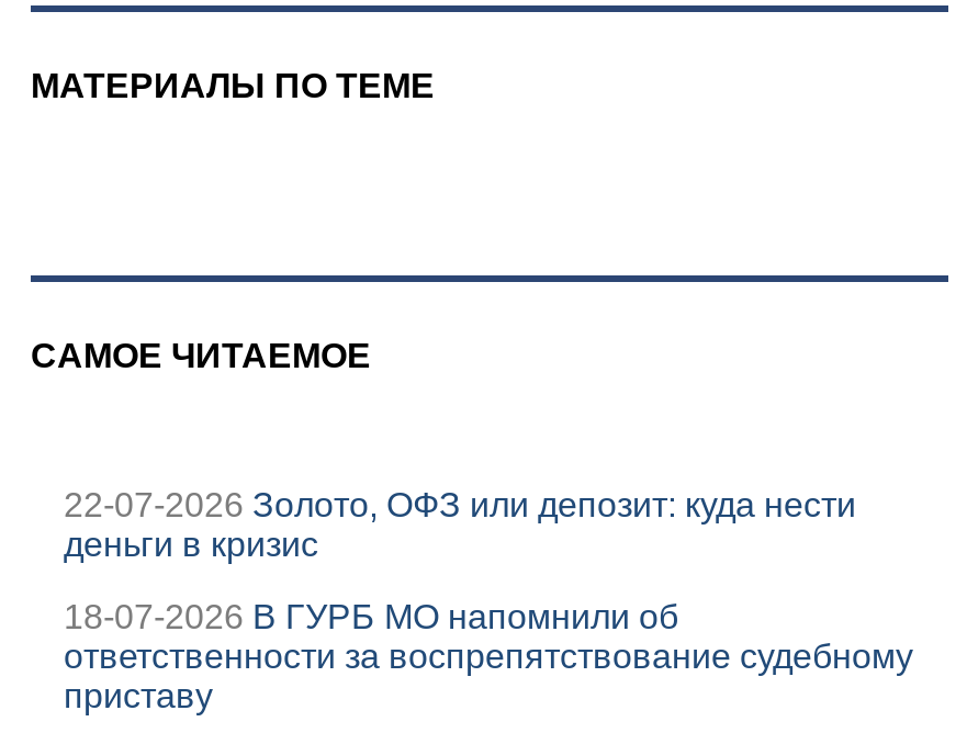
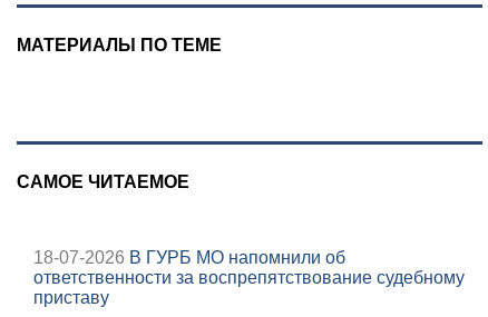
[64,487,856,563] 22-07-2026 Золото, ОФЗ или депозит: куда нести | деньги в кризис -> none

